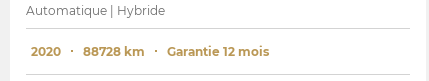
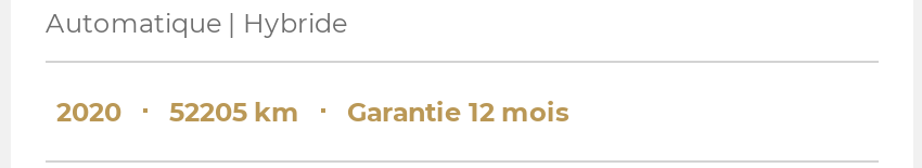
[31,44,269,59] 2020 88728 km Garantie 12 mois -> [56,95,568,128] 2020 52205 km Garantie 12 mois

